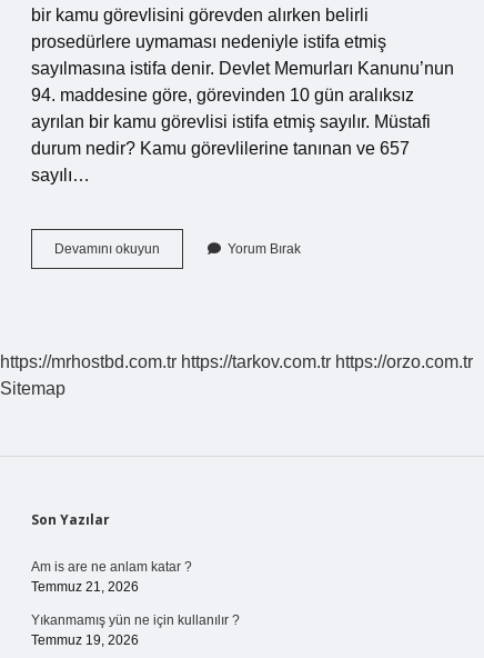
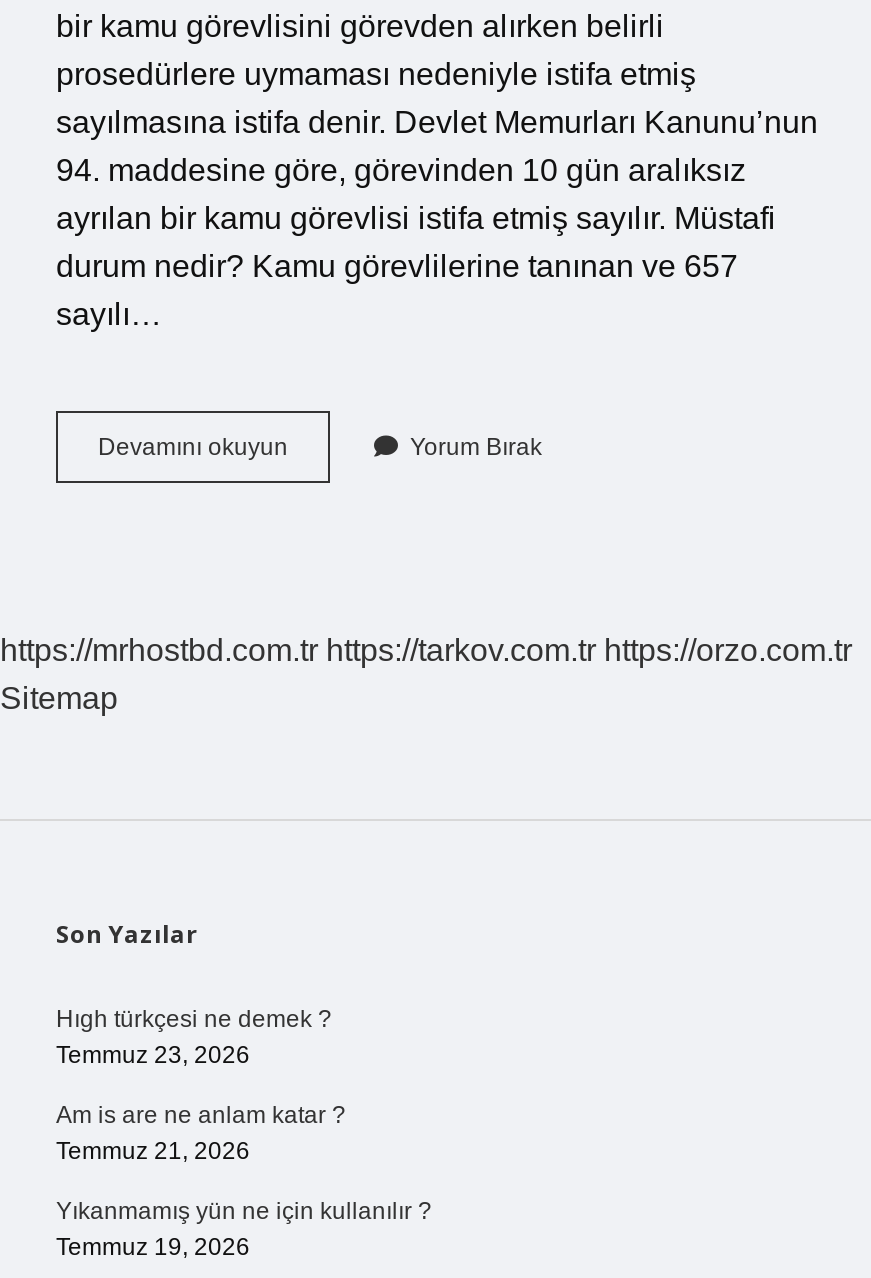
none -> [56,1005,332,1069] Hıgh türkçesi ne demek ? | Temmuz 23, 2026

